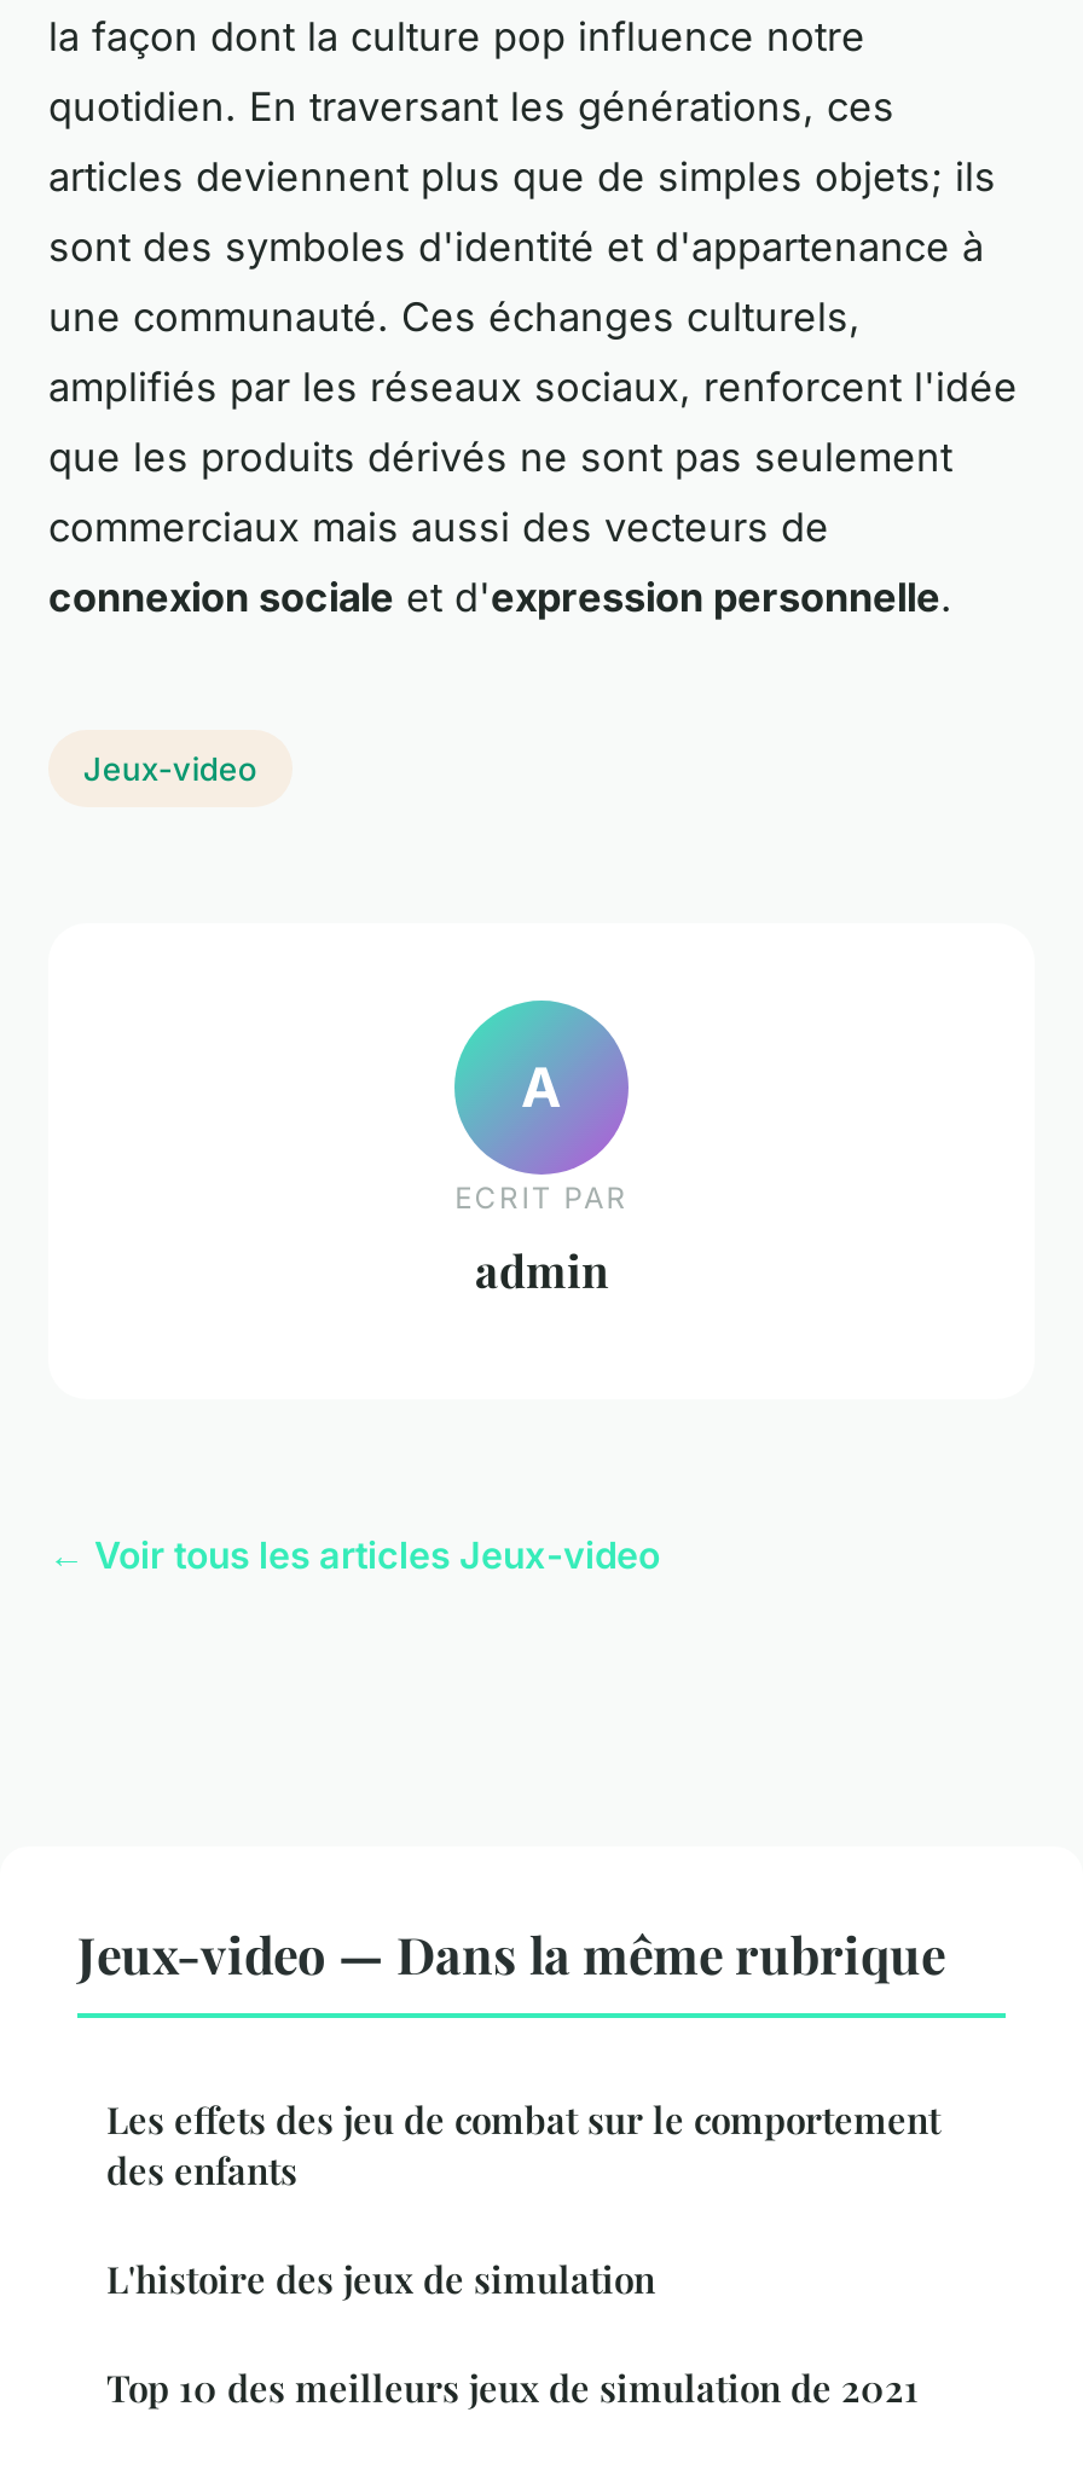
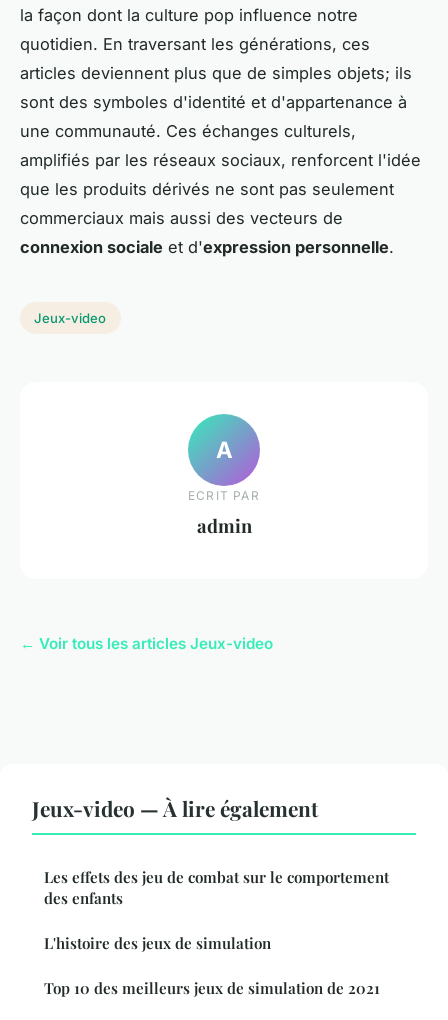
[77,1920,945,1988] Jeux-video — Dans la même rubrique -> [32,794,318,822] Jeux-video — À lire également

